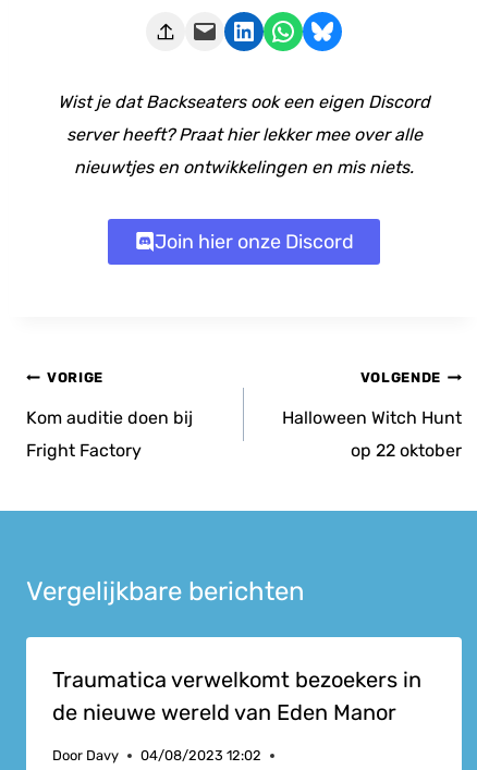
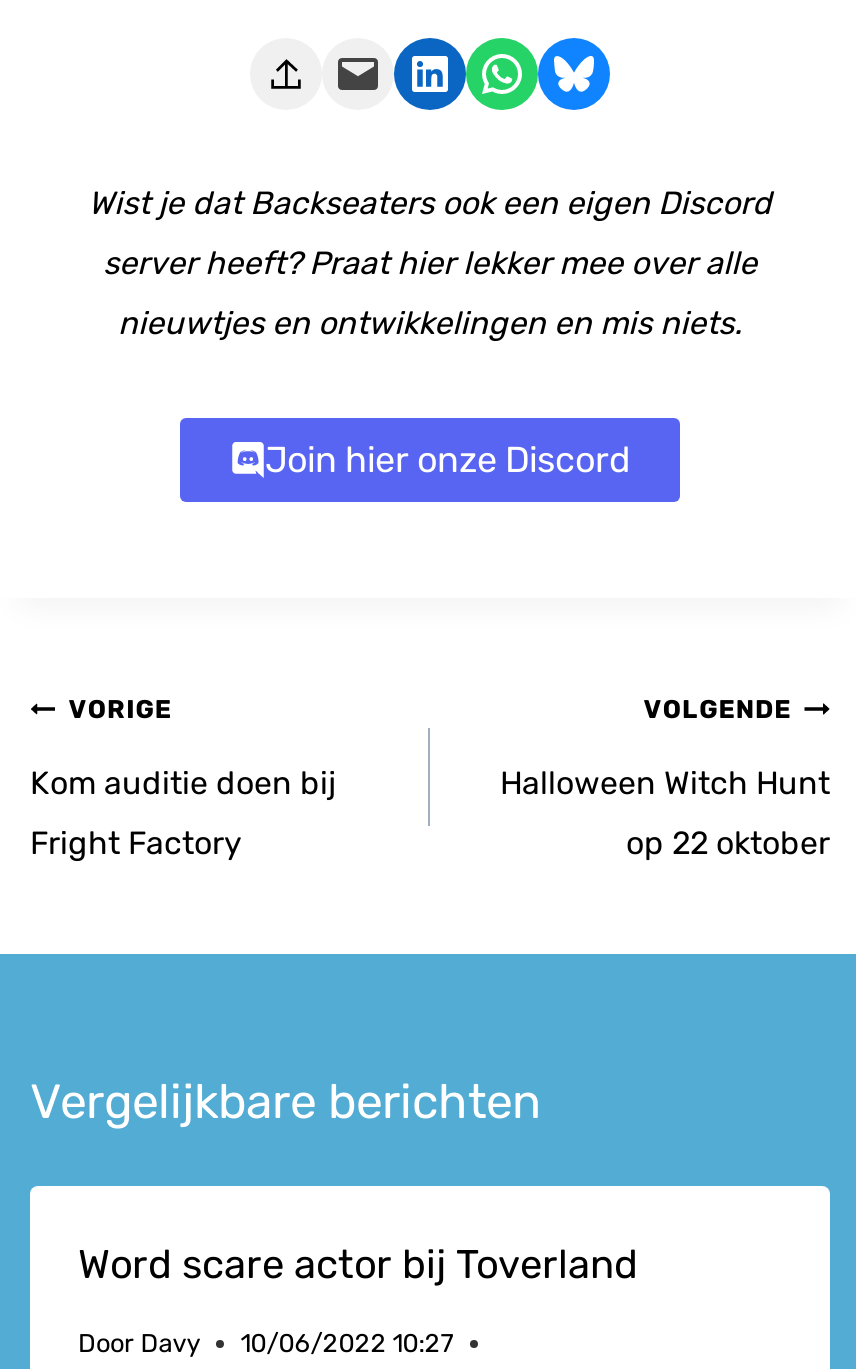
[52,667,421,726] Traumatica verwelkomt bezoekers in | de nieuwe wereld van Eden Manor -> [78,1241,638,1289] Word scare actor bij Toverland
[52,747,262,764] Door Davy 04/08/2023 12:02 -> [78,1328,454,1358] Door Davy 10/06/2022 10:27

